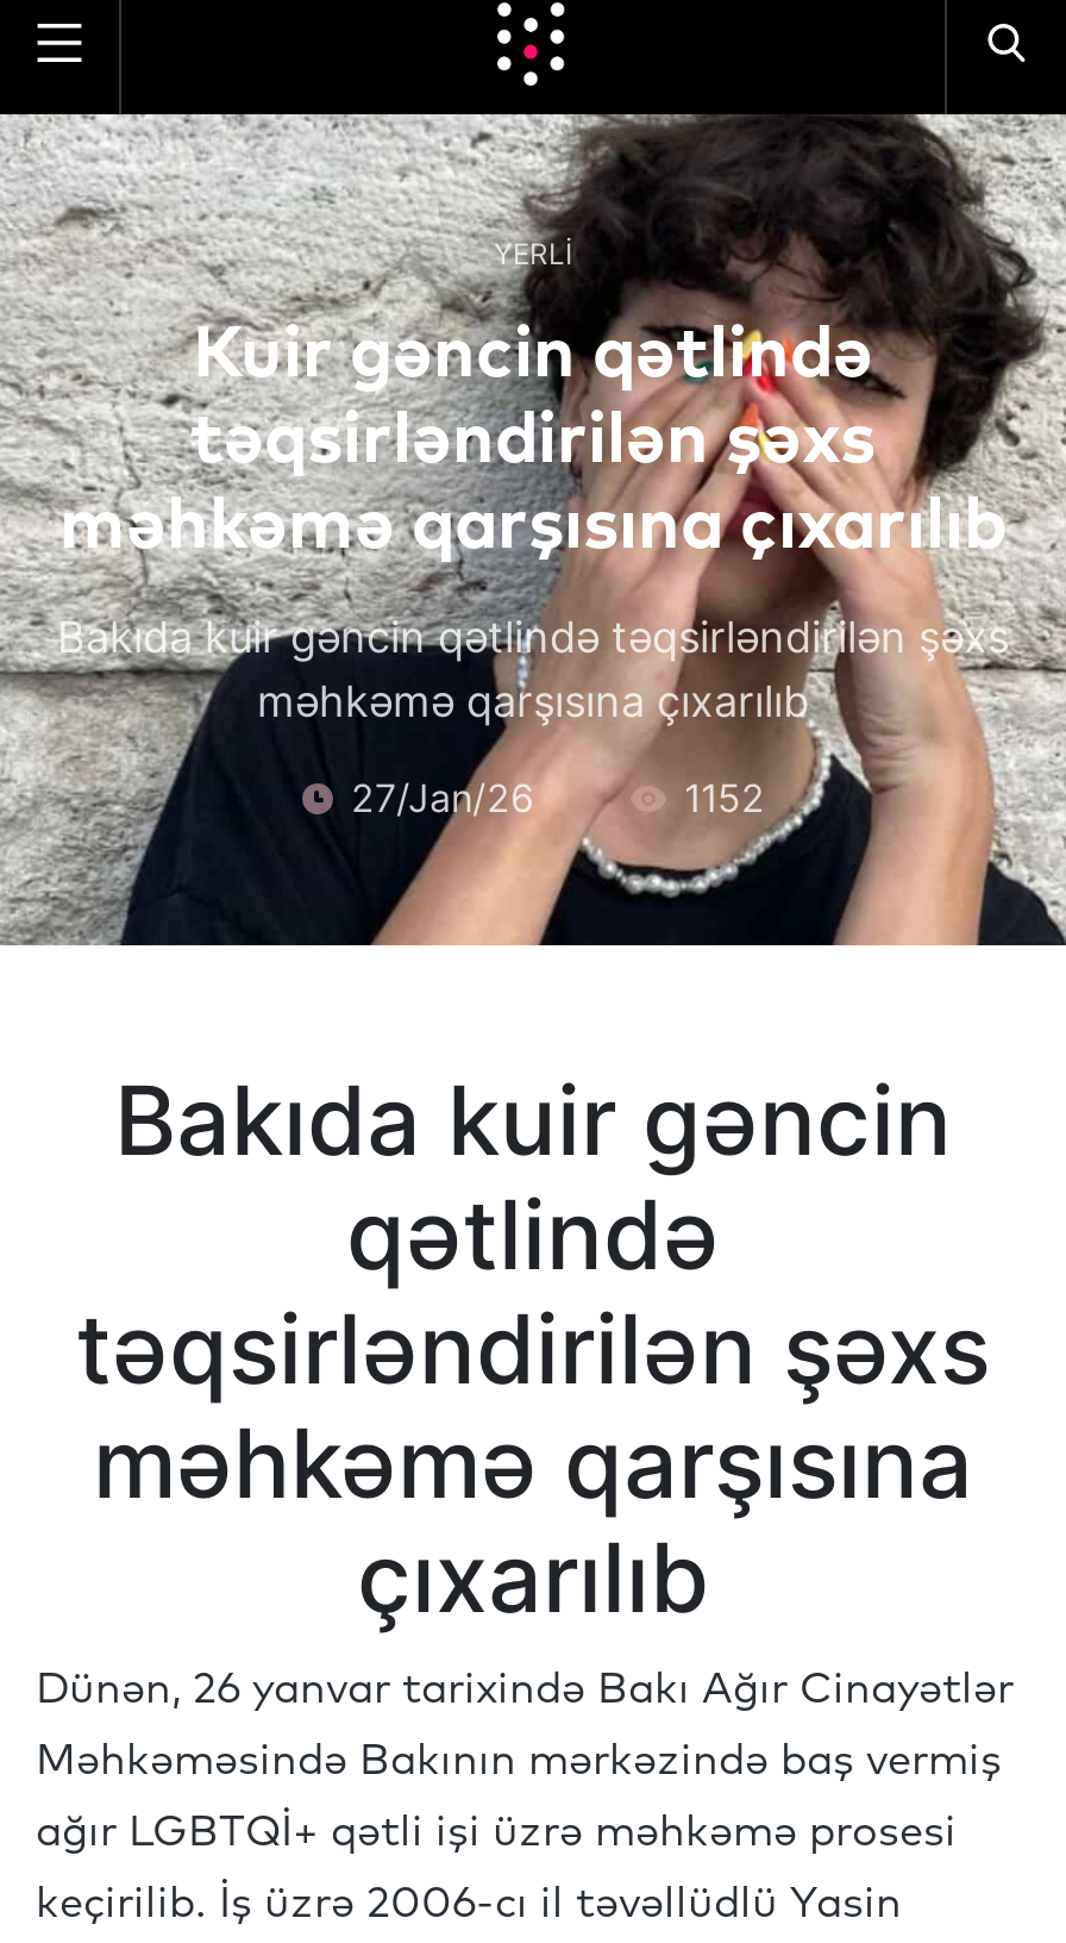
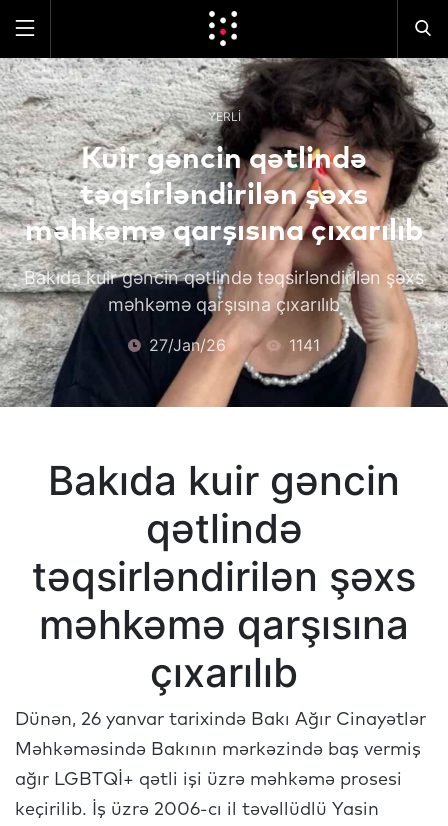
[684,774,765,821] 1152 -> [289,335,320,355] 1141

